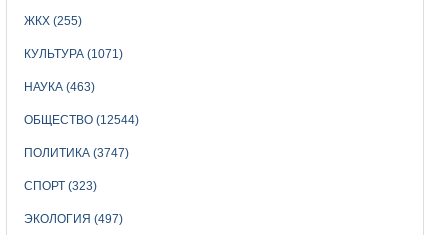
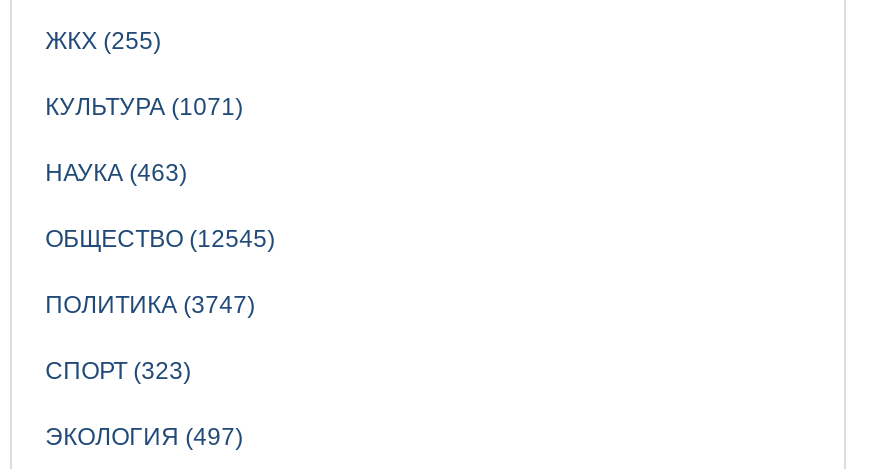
[24,112,139,126] ОБЩЕСТВО (12544) -> [45,224,275,252] ОБЩЕСТВО (12545)

